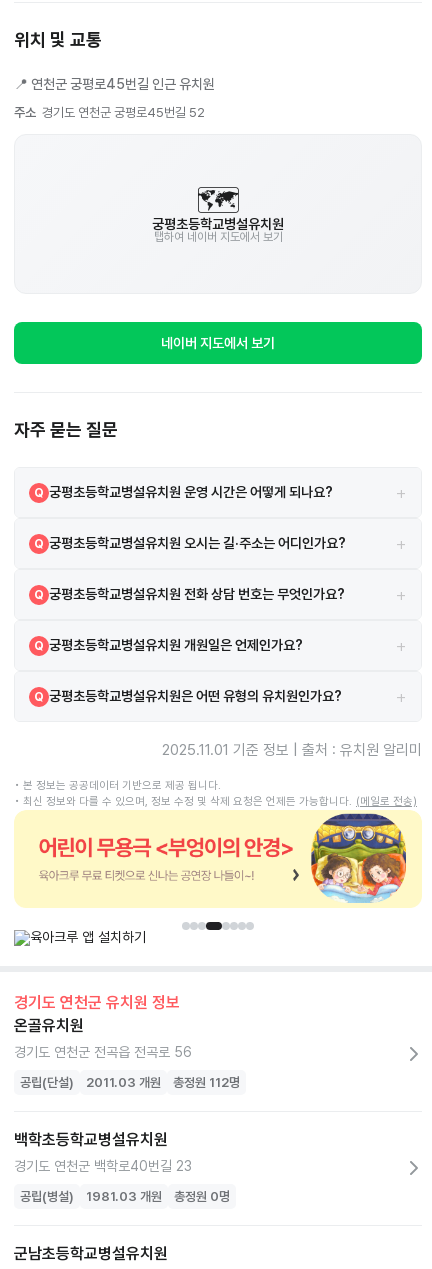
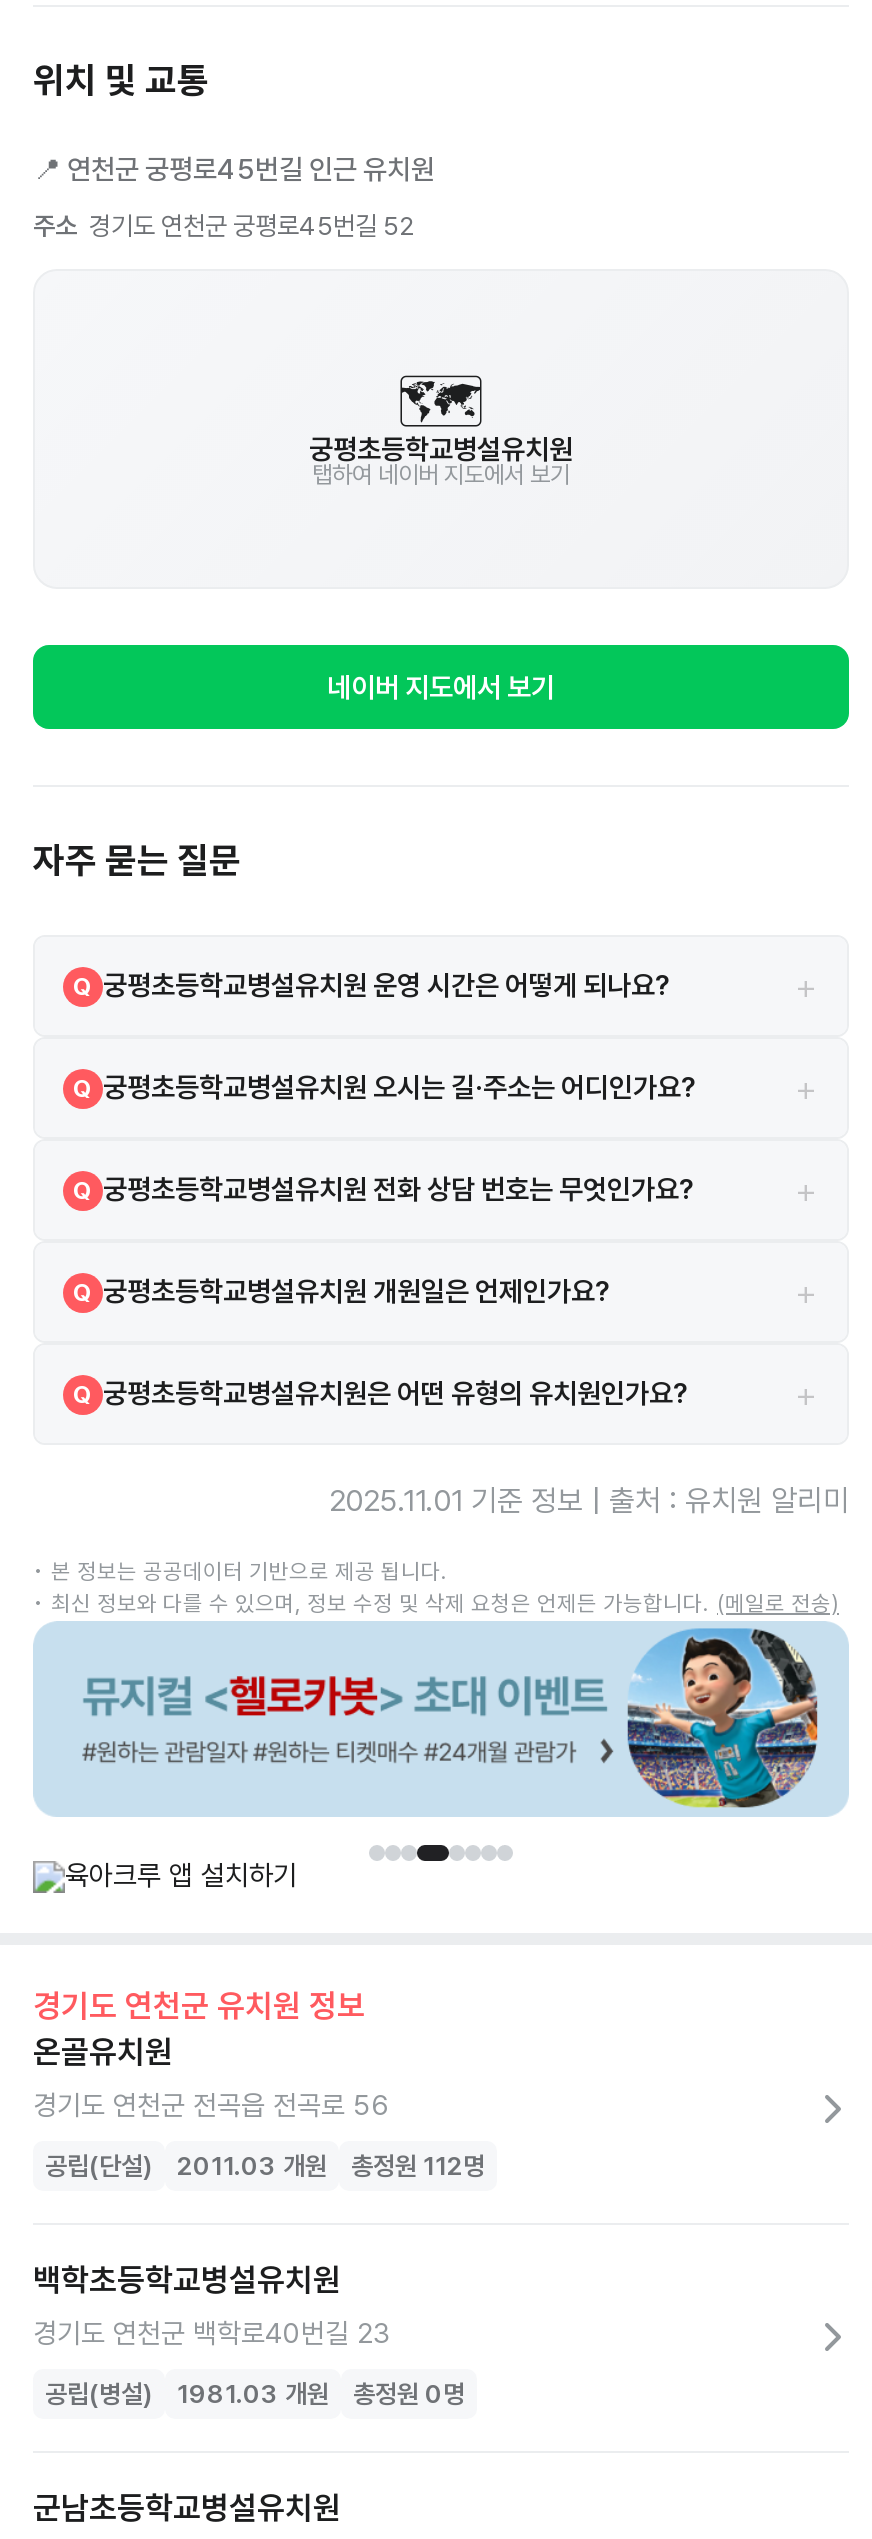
[14,811,422,908] [image] -> [33,1623,849,1817] [image]

